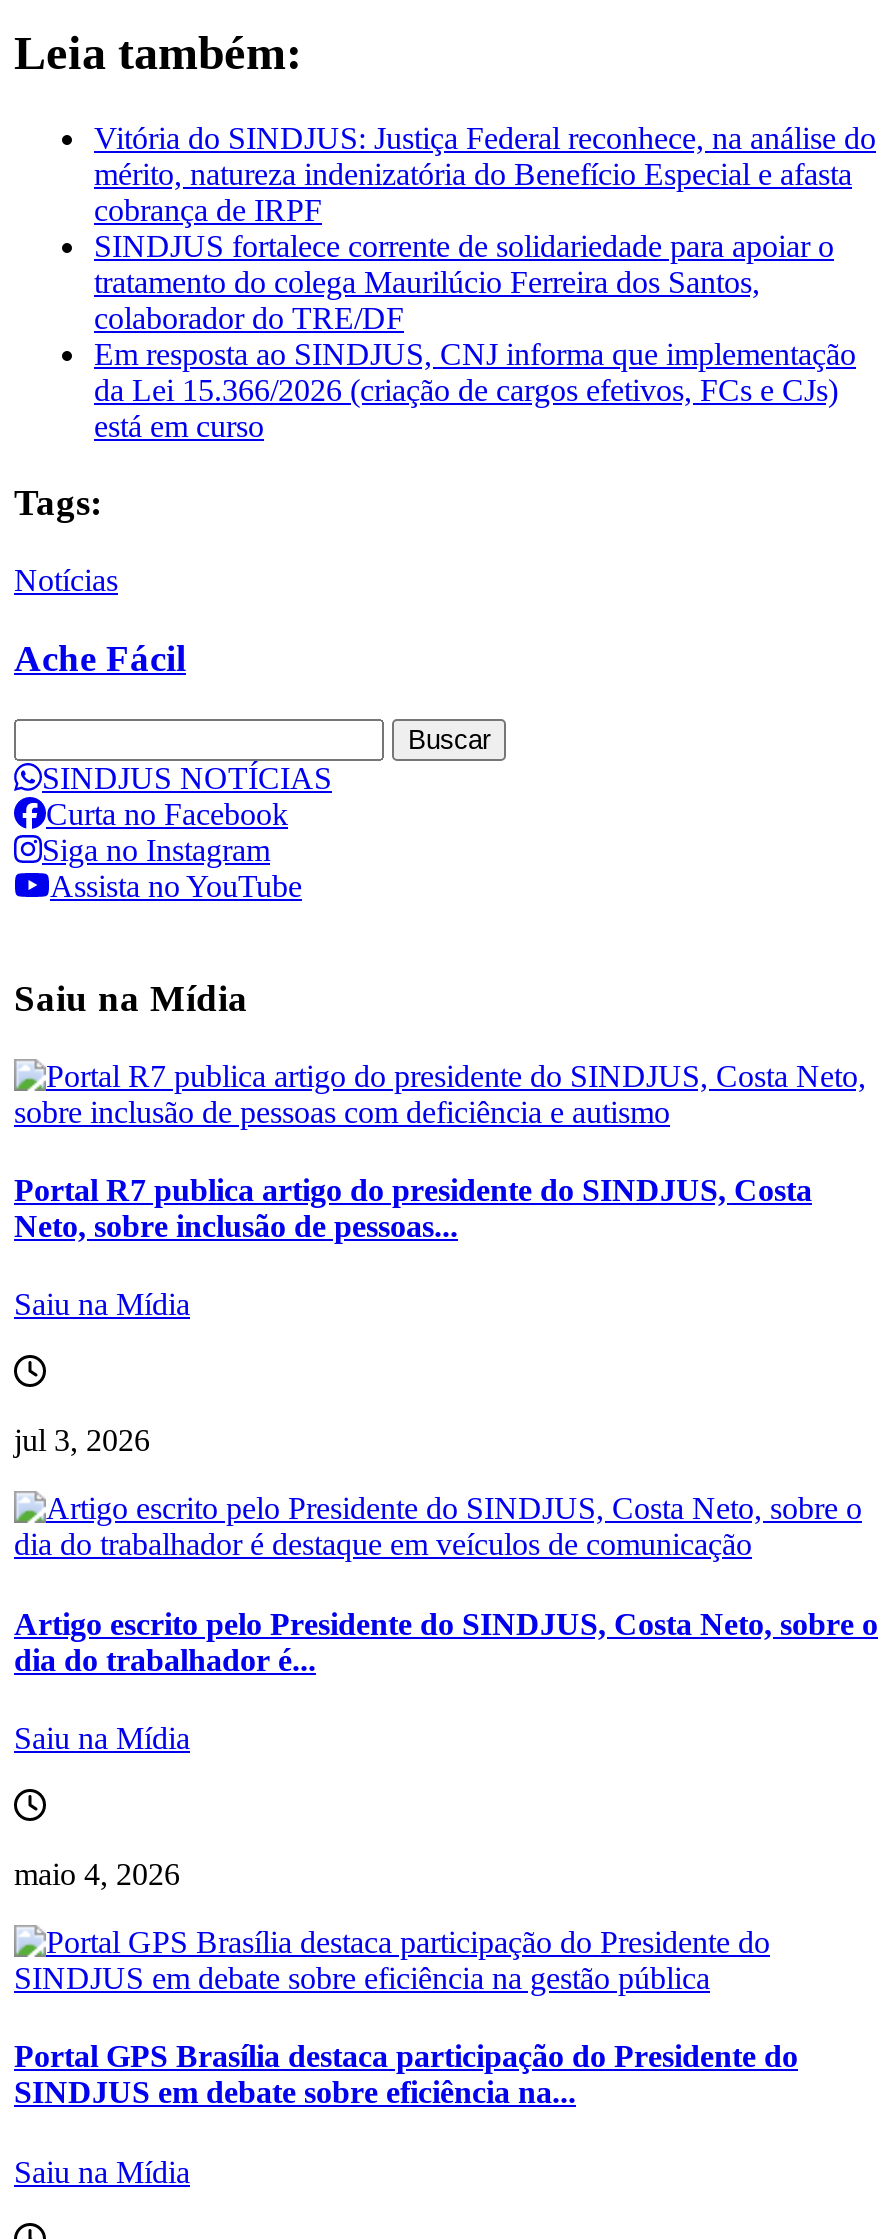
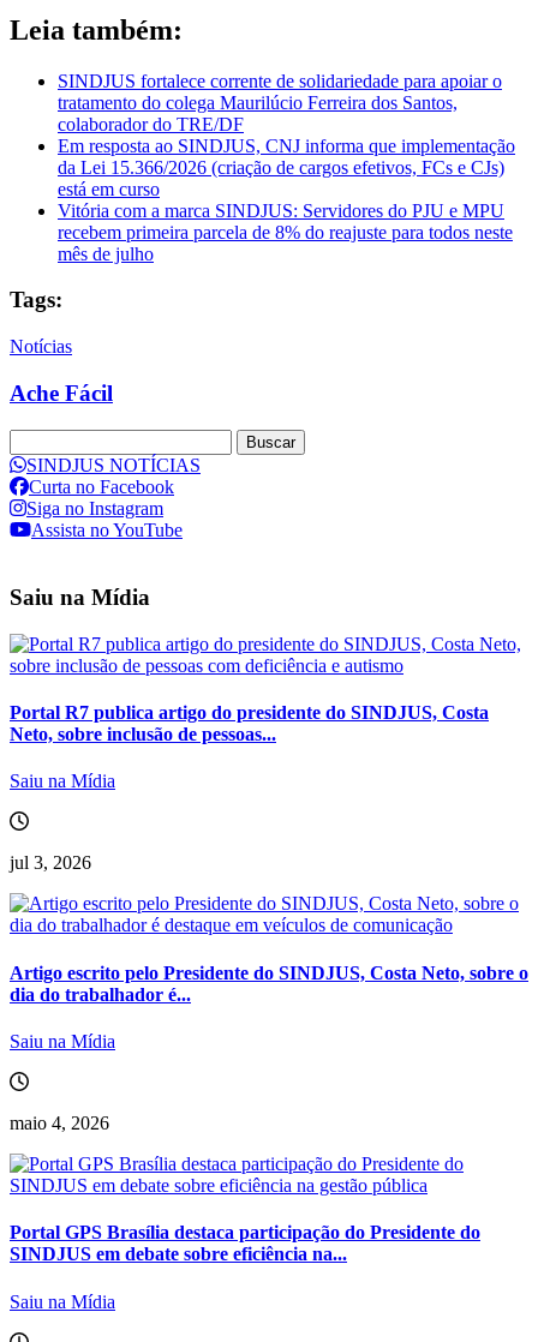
[94,120,876,226] Vitória do SINDJUS: Justiça Federal reconhece, na análise do | mérito, natureza indenizatória do Benefício Especial e afasta | cobrança de IRPF -> none
moved [94,228,856,442] -> [58,70,515,199]: SINDJUS fortalece corrente de solidariedade para apoiar o | tratamento do colega Maurilúcio Ferreira dos Santos, | colaborador do TRE/DF | Em resposta ao SINDJUS, CNJ informa que implementação | da Lei 15.366/2026 (criação de cargos efetivos, FCs e CJs) | está em curso
none -> [58,200,513,264] Vitória com a marca SINDJUS: Servidores do PJU e MPU | recebem primeira parcela de 8% do reajuste para todos neste | mês de julho

